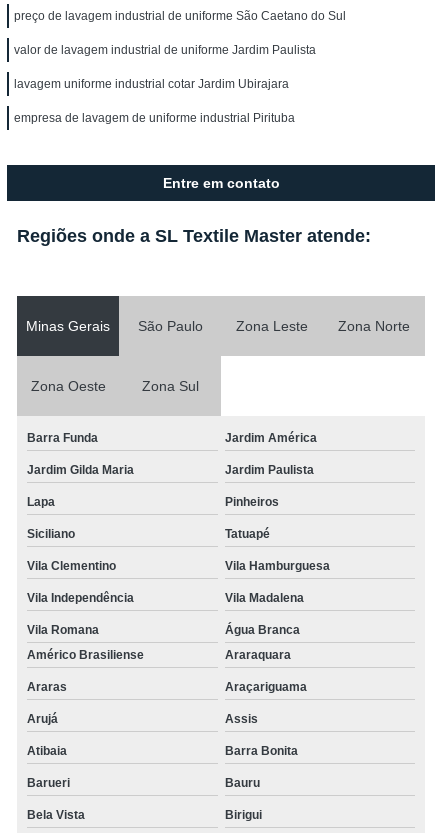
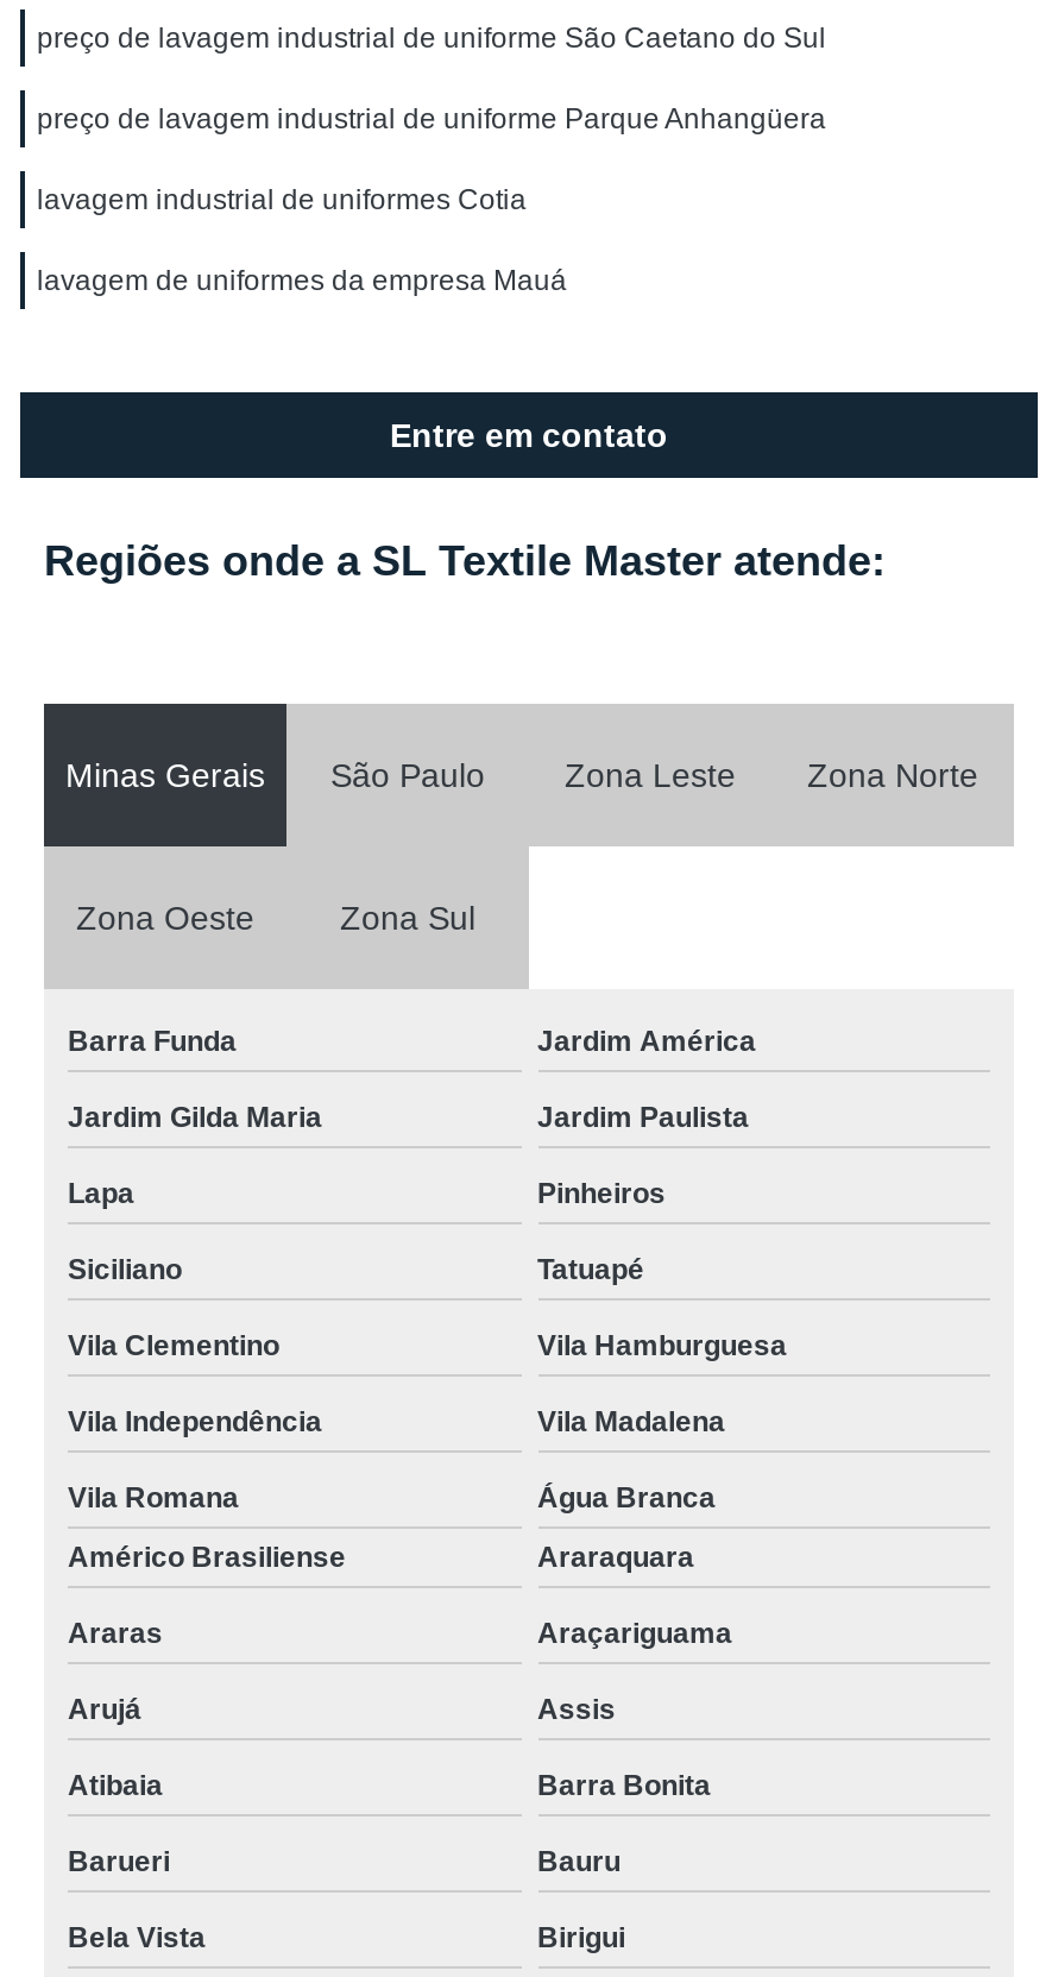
[14,43,316,57] valor de lavagem industrial de uniforme Jardim Paulista -> [37,102,826,136] preço de lavagem industrial de uniforme Parque Anhangüera
[14,77,289,91] lavagem uniforme industrial cotar Jardim Ubirajara -> [37,183,527,216] lavagem industrial de uniformes Cotia
[14,111,295,125] empresa de lavagem de uniforme industrial Pirituba -> [37,264,567,297] lavagem de uniformes da empresa Mauá

